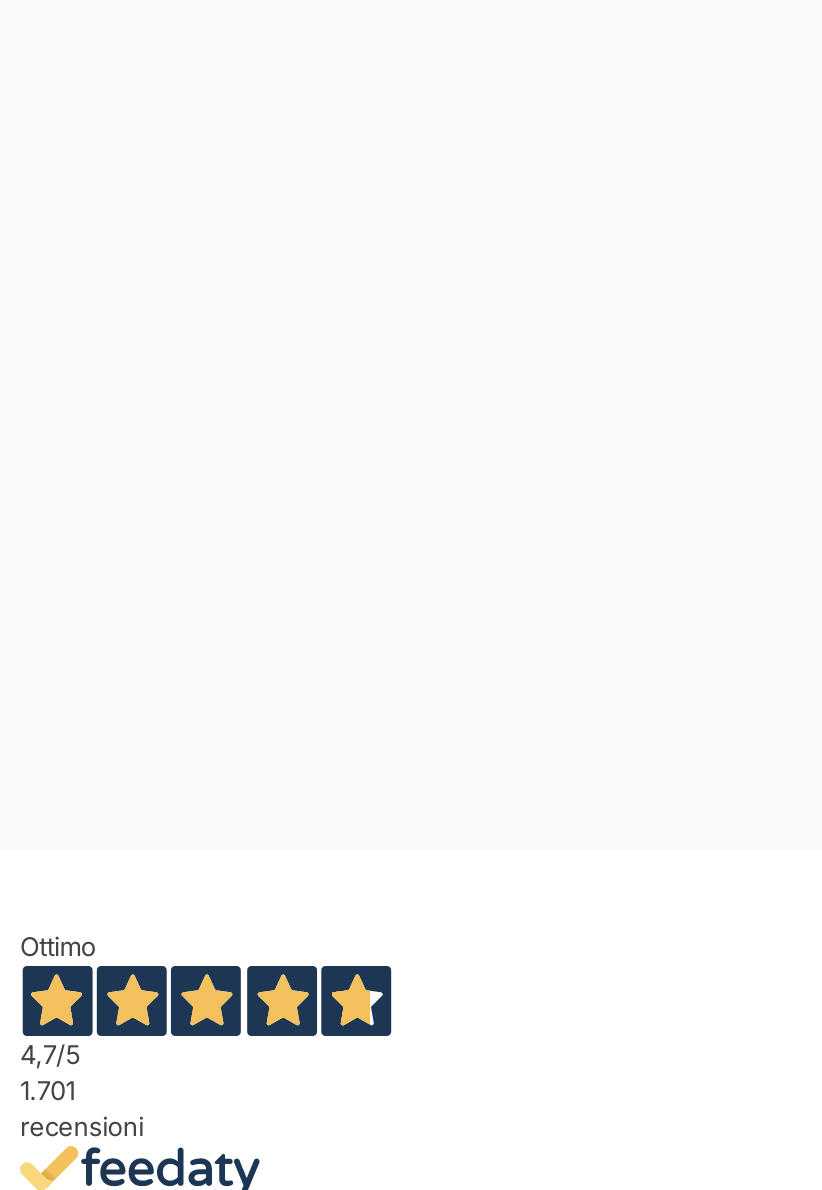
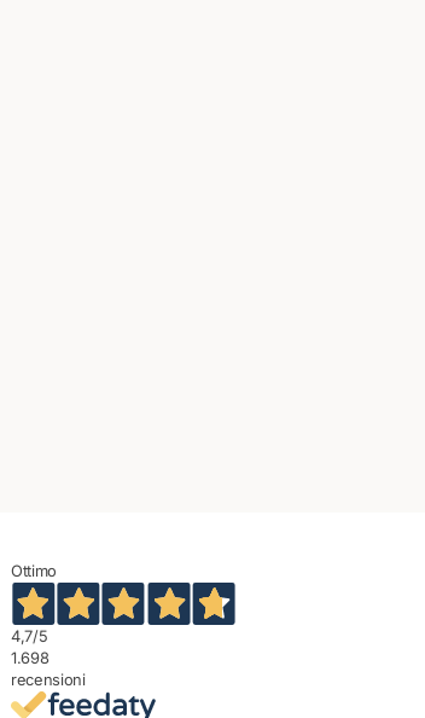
[20,1076,75,1106] 1.701 -> [11,649,49,667] 1.698

